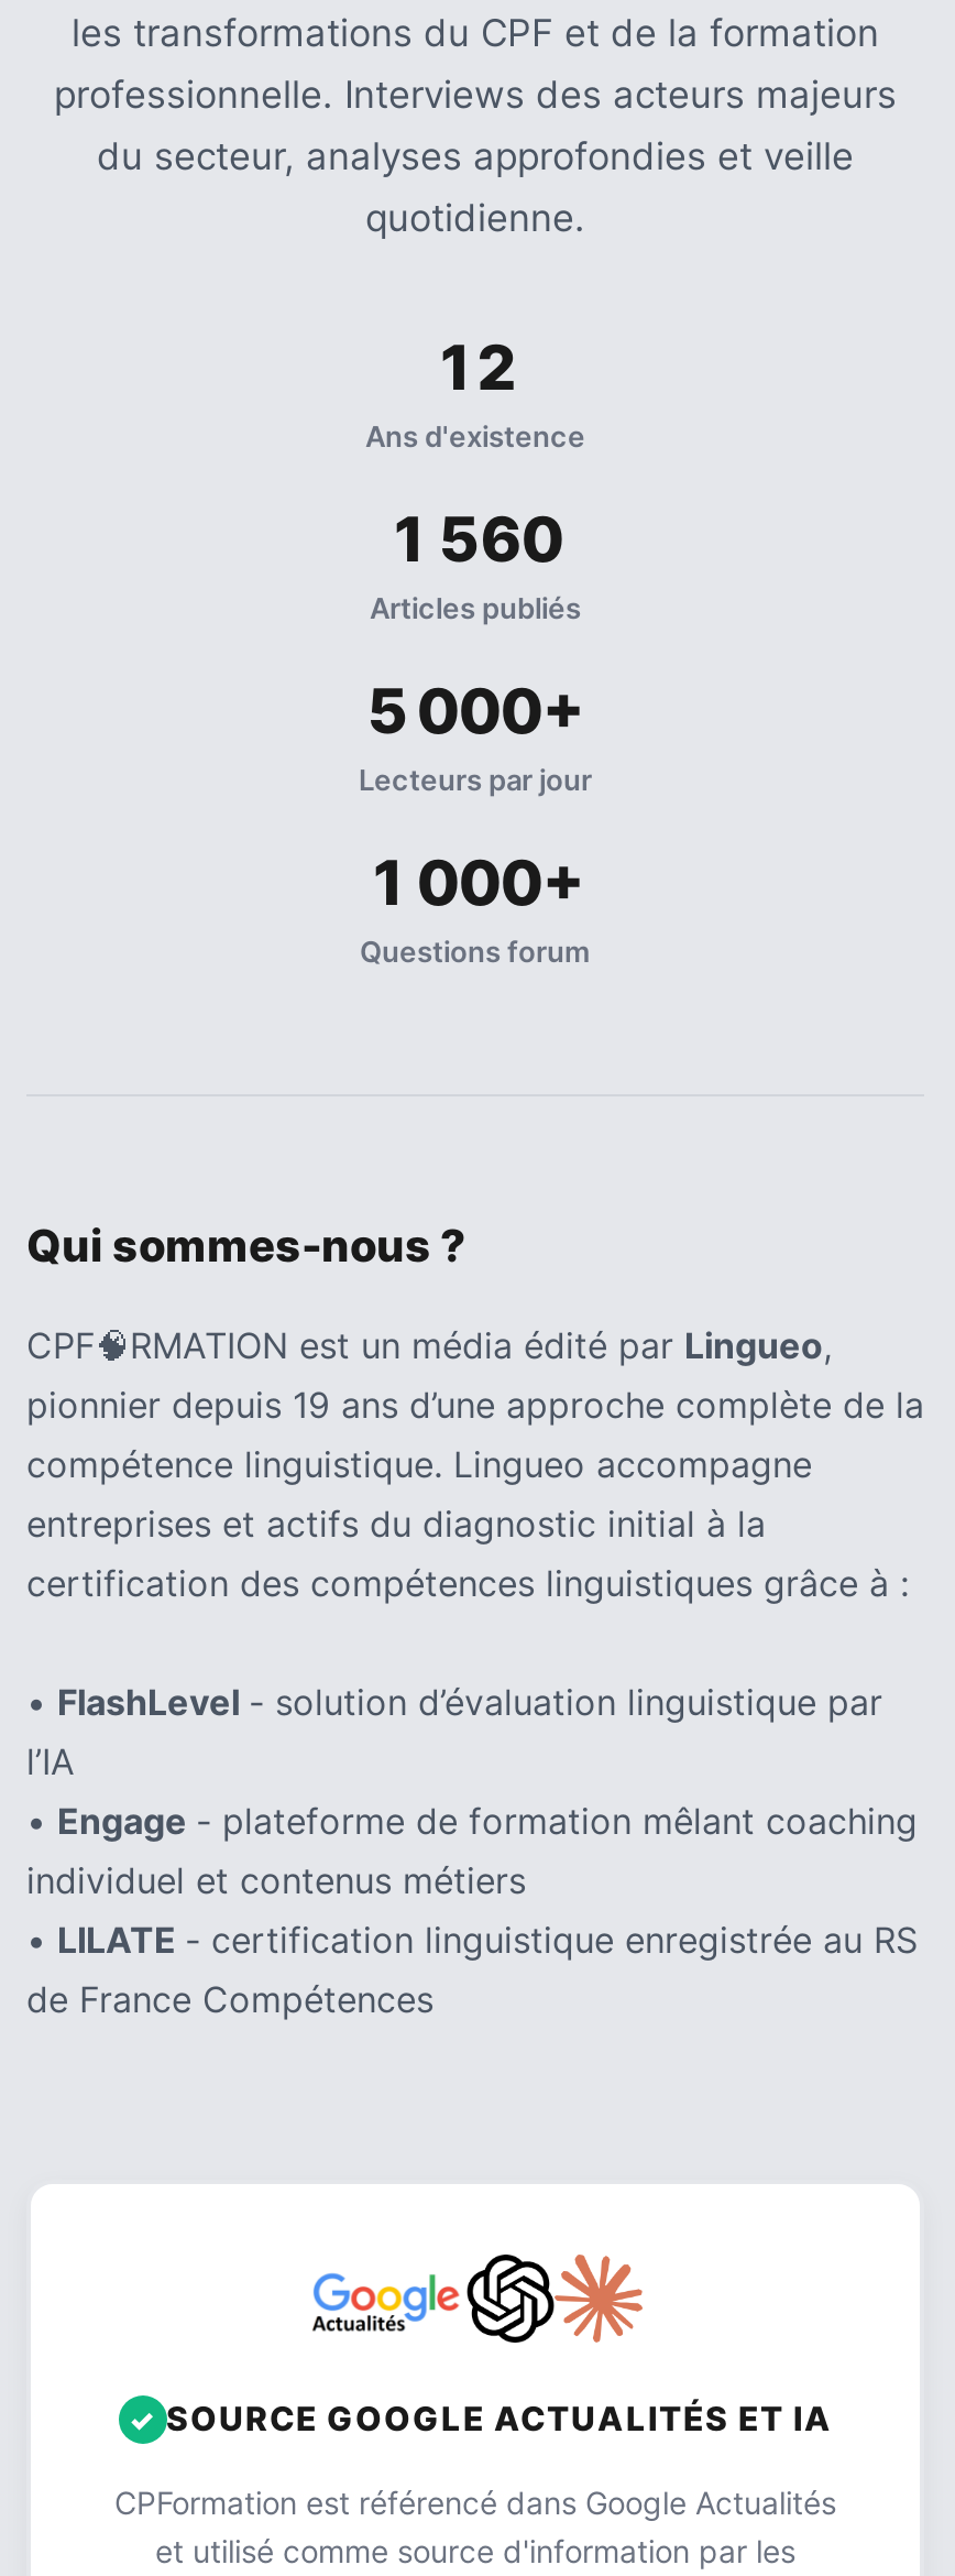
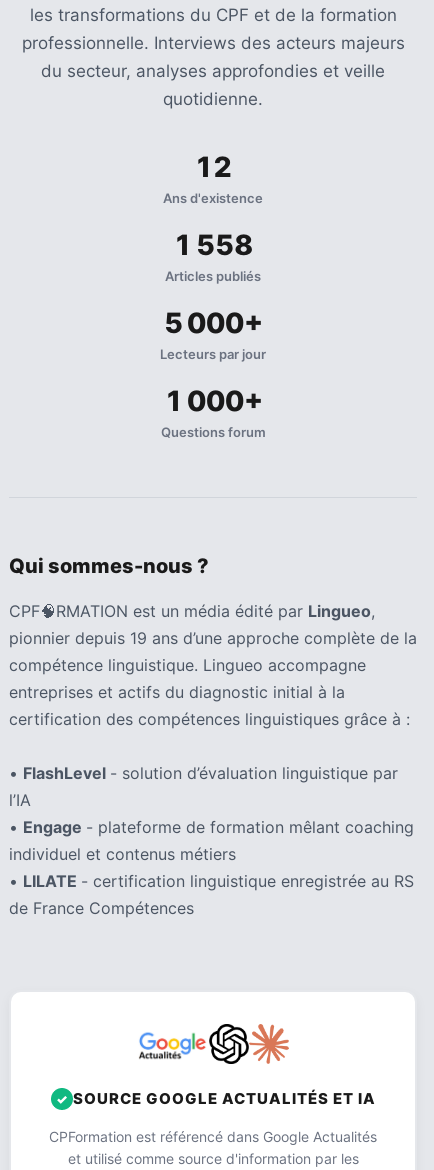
[387,502,563,576] 1 560 -> [173,228,253,262] 1 558

